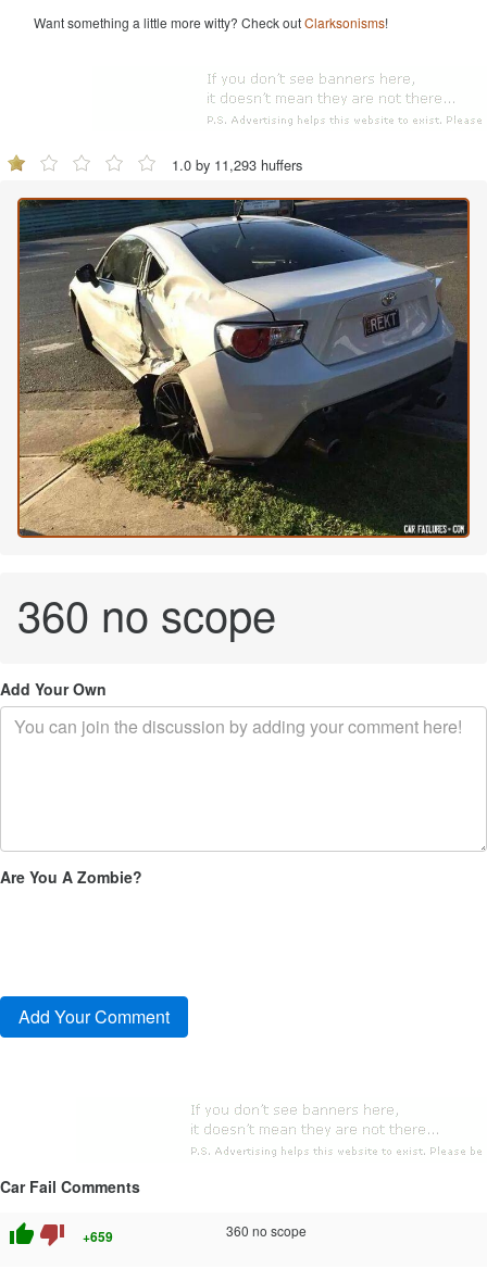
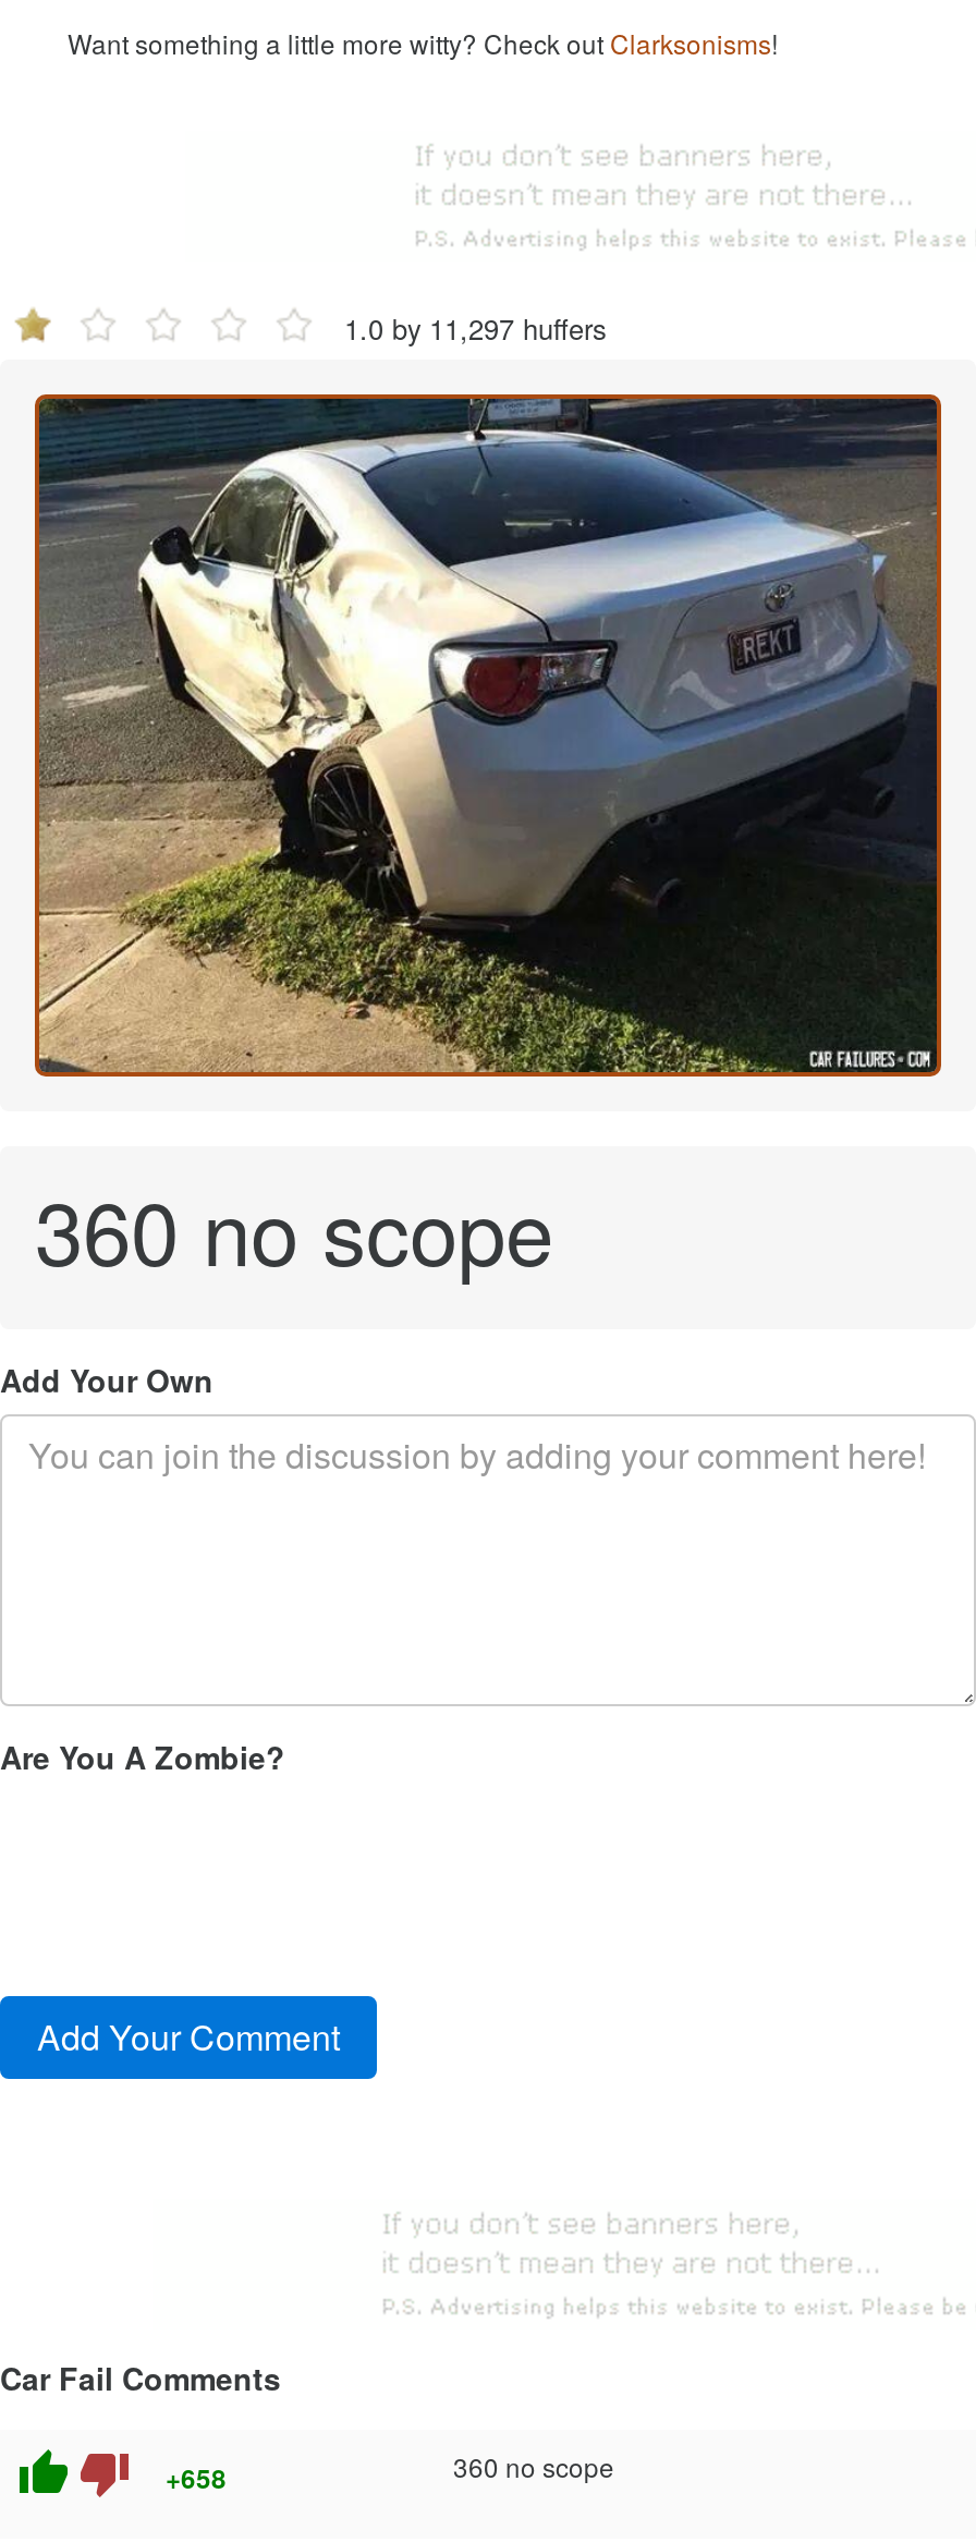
[172,154,302,174] 1.0 by 11,293 huffers -> [344,306,606,348] 1.0 by 11,297 huffers
[83,1227,113,1246] +659 -> [166,2458,227,2497] +658

